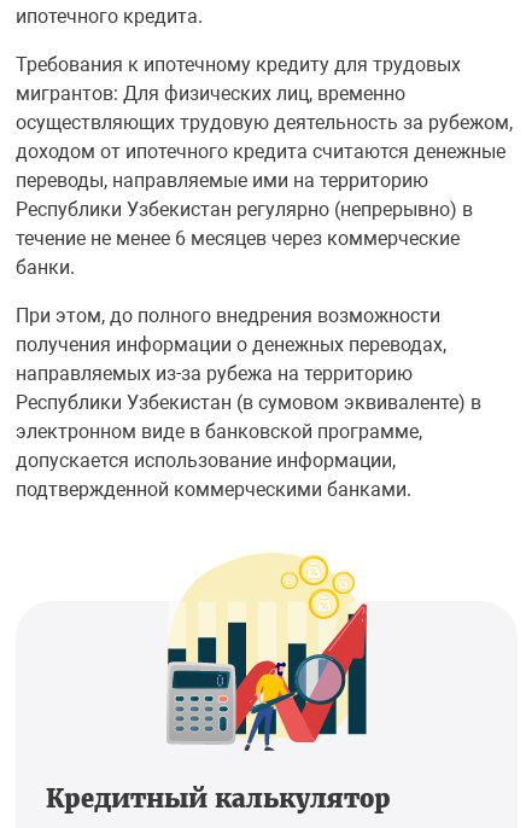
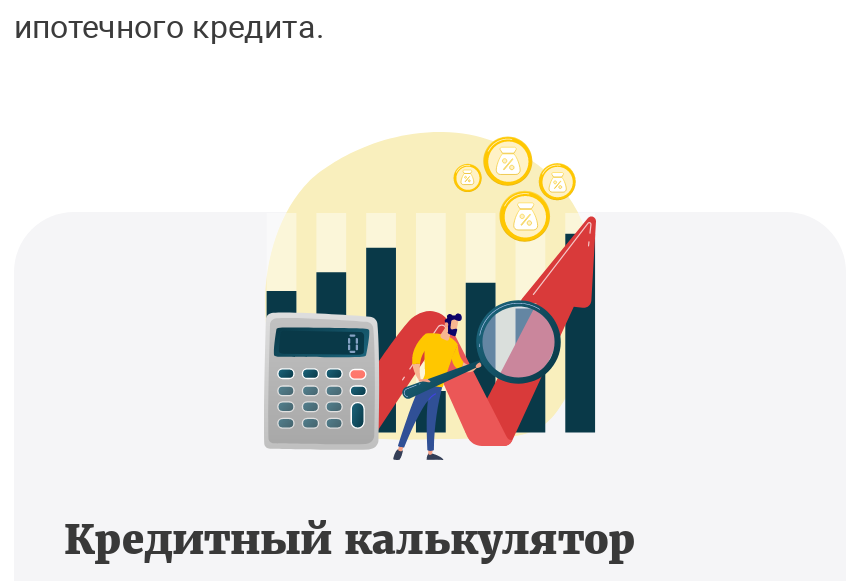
[16,53,513,501] Требования к ипотечному кредиту для трудовых | мигрантов: Для физических лиц, временно | осуществляющих трудовую деятельность за рубежом, | доходом от ипотечного кредита считаются денежные | переводы, направляемые ими на территорию | Республики Узбекистан регулярно (непрерывно) в | течение не менее 6 месяцев через коммерческие | банки. | При этом, до полного внедрения возможности | получения информации о денежных переводах, | направляемых из-за рубежа на территорию | Республики Узбекистан (в сумовом эквиваленте) в | электронном виде в банковской программе, | допускается использование информации, | подтвержденной коммерческими банками. -> none

